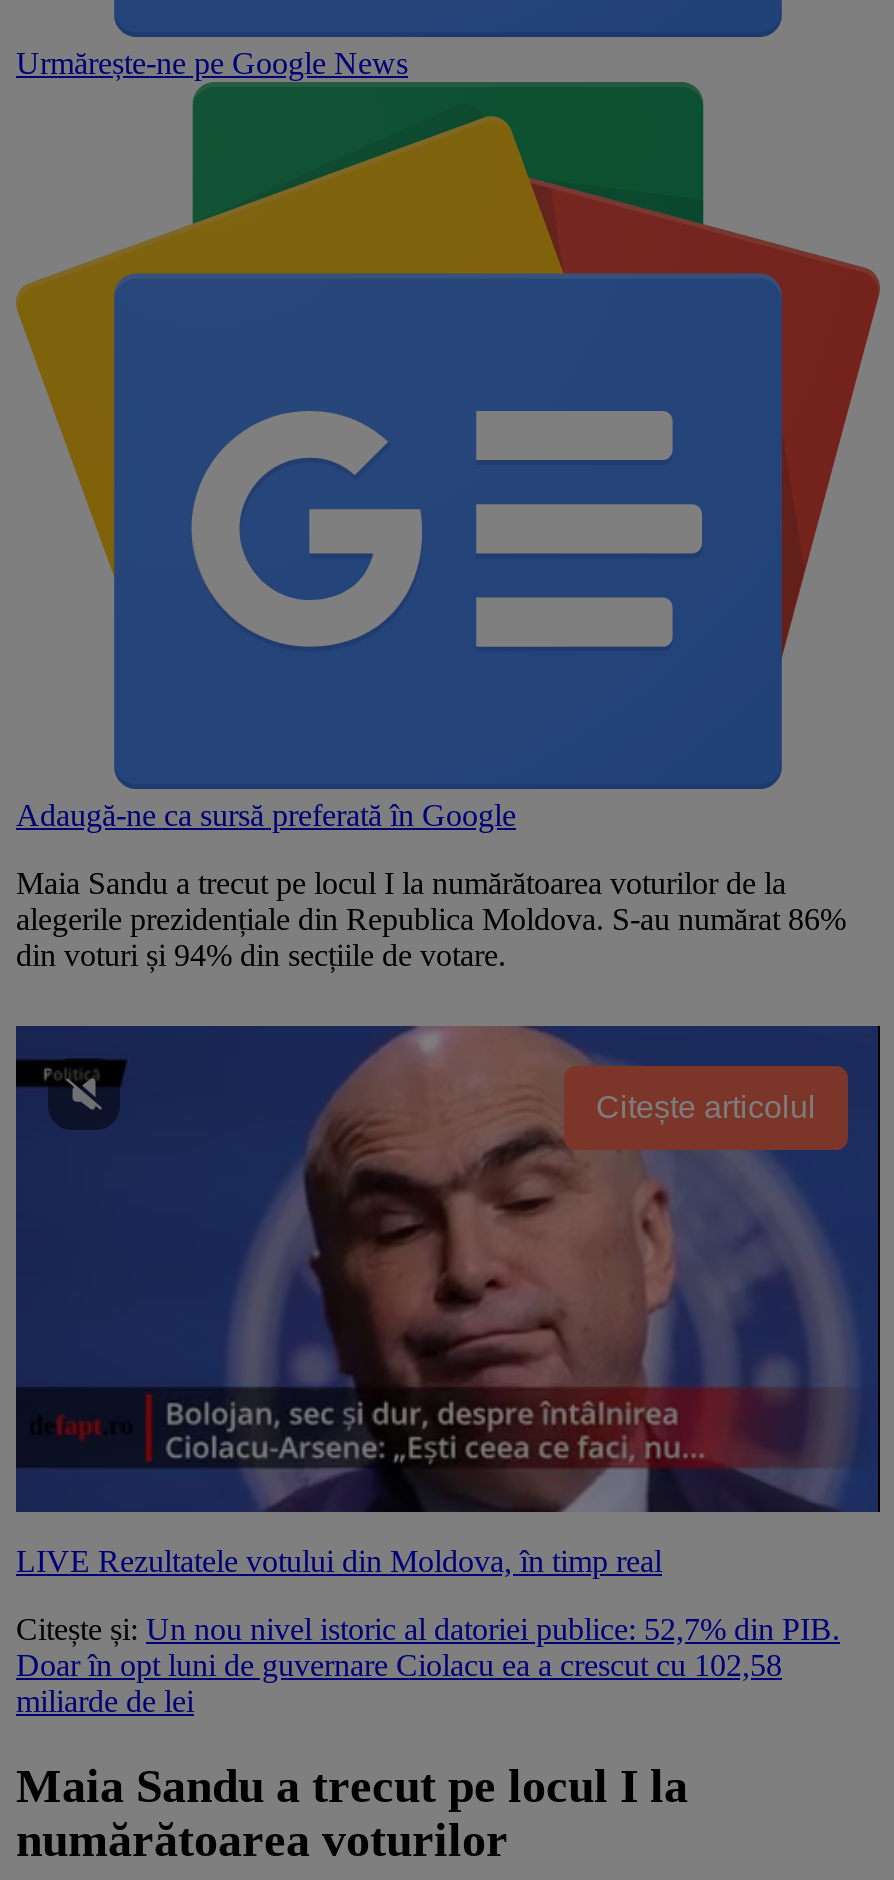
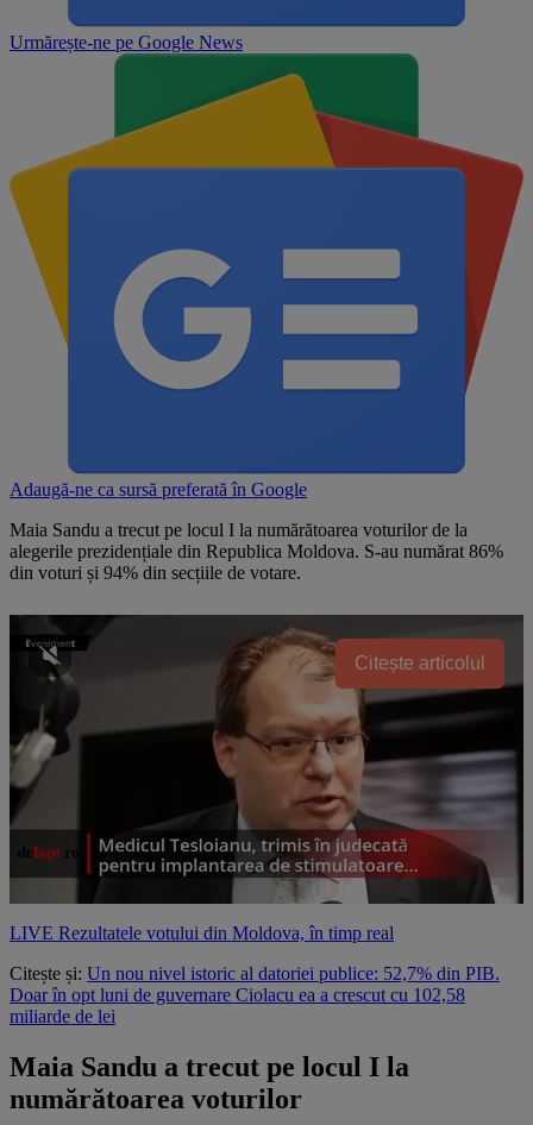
[14,1024,882,1514] [image] -> [8,614,525,905] [image]

